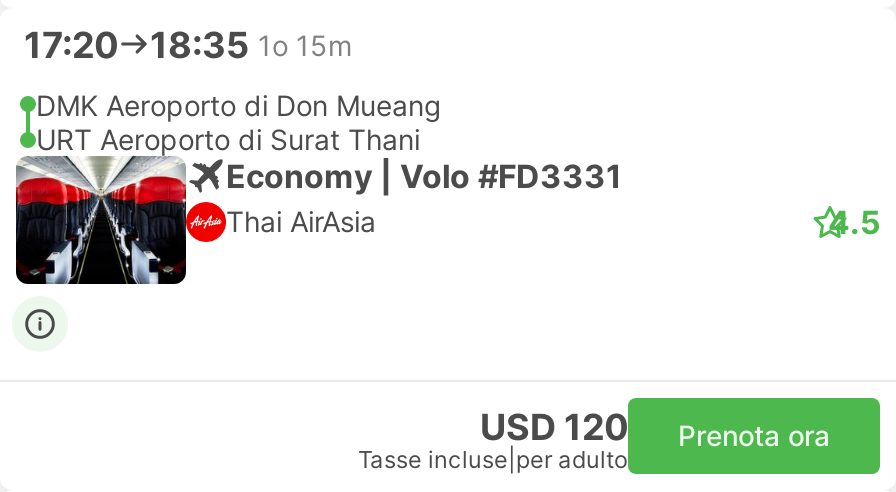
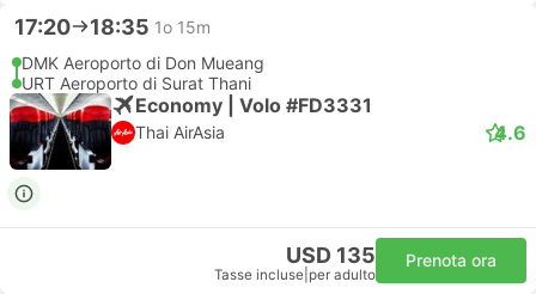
[828,201,880,241] 4.5 -> [494,120,526,144] 4.6
[480,406,830,452] USD 120 Prenota ora -> [286,243,497,270] USD 135 Prenota ora

